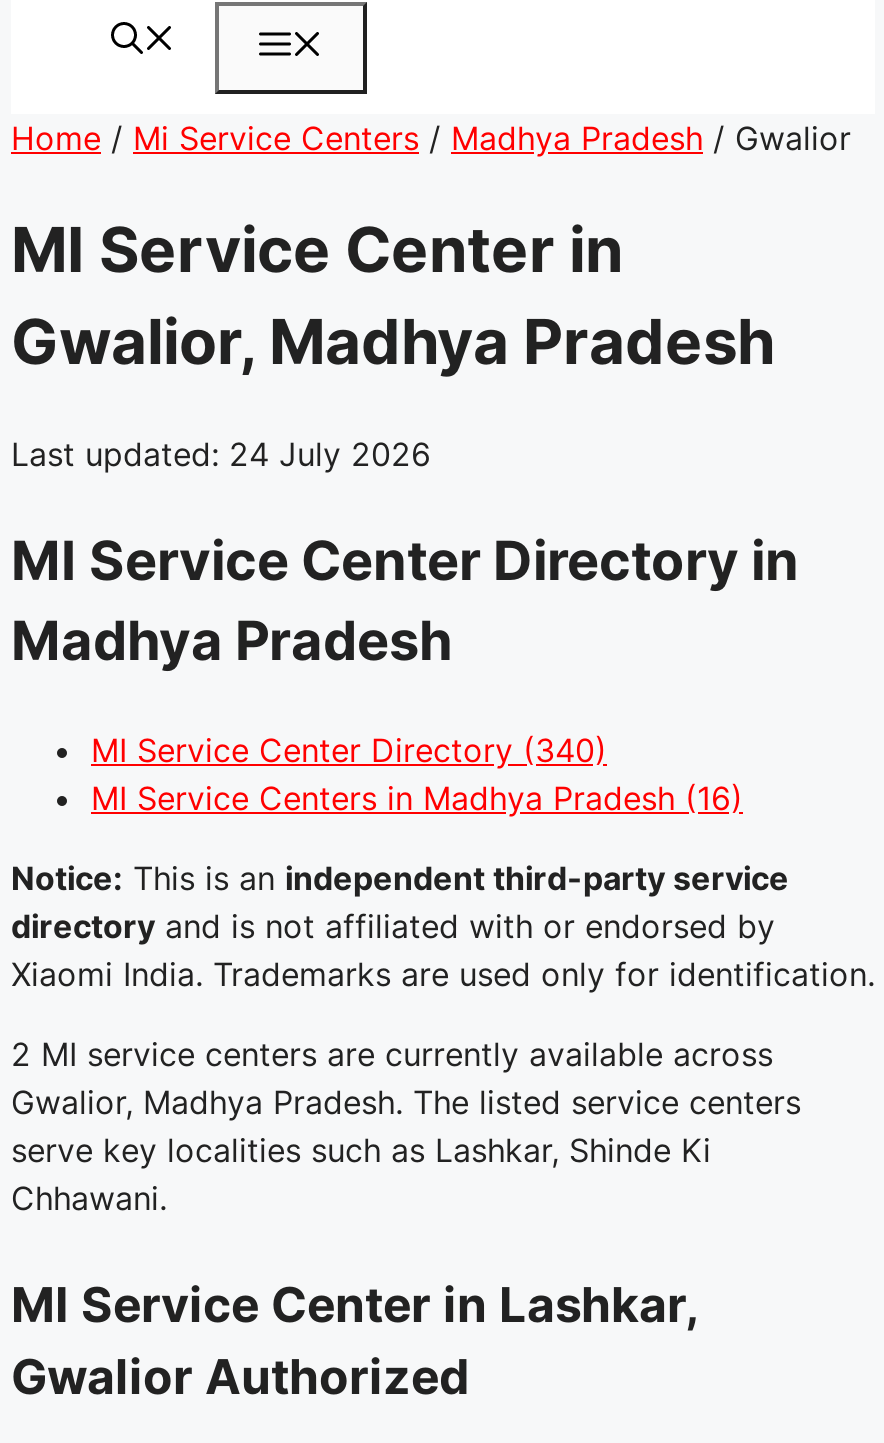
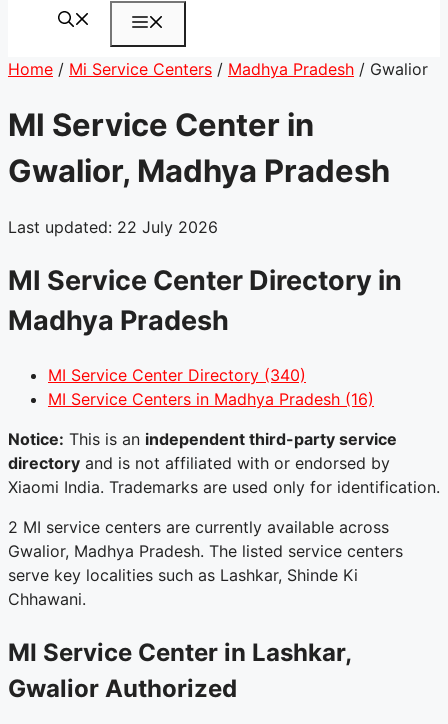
[11,433,431,473] Last updated: 24 July 2026 -> [8,216,218,236] Last updated: 22 July 2026

